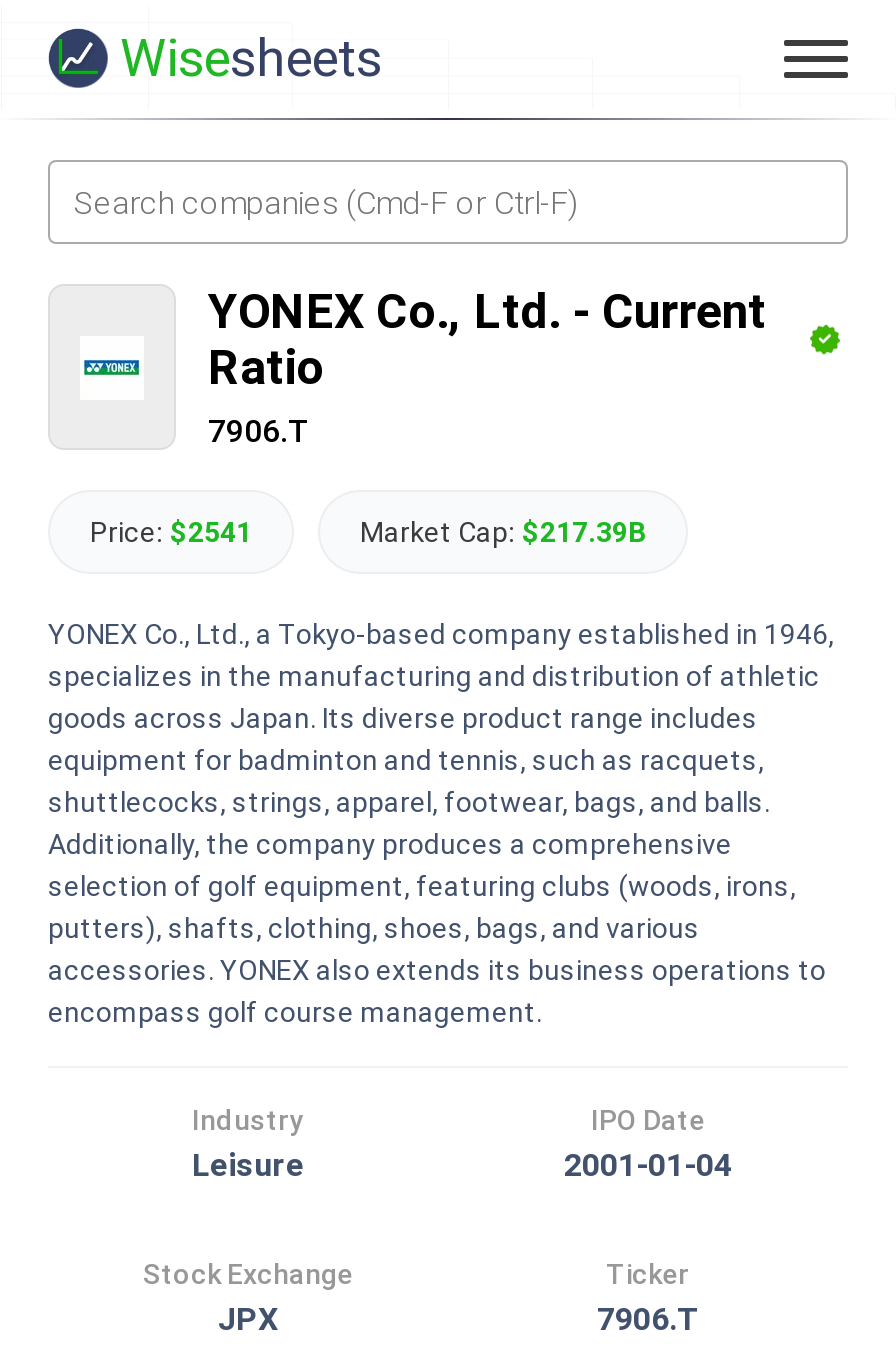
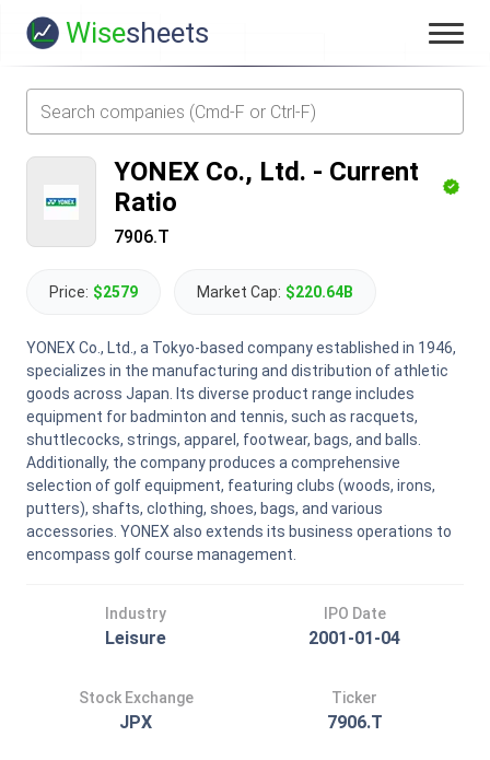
[90,516,252,548] Price: $2541 -> [49,283,138,301] Price: $2579
[360,516,646,548] Market Cap: $217.39B -> [197,283,353,301] Market Cap: $220.64B

